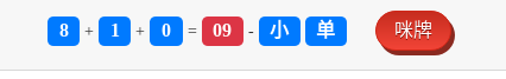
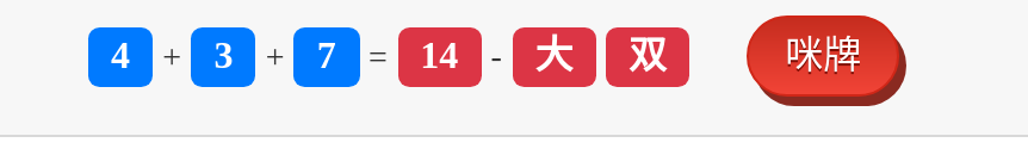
[59,20,68,40] 8 -> [111,35,130,75] 4
[110,20,120,40] 1 -> [214,35,233,75] 3
[161,20,171,40] 0 -> [317,35,336,75] 7
[213,20,232,40] 09 -> [420,35,458,75] 14
[270,20,336,40] 小 | 单 -> [535,35,667,75] 大 | 双

